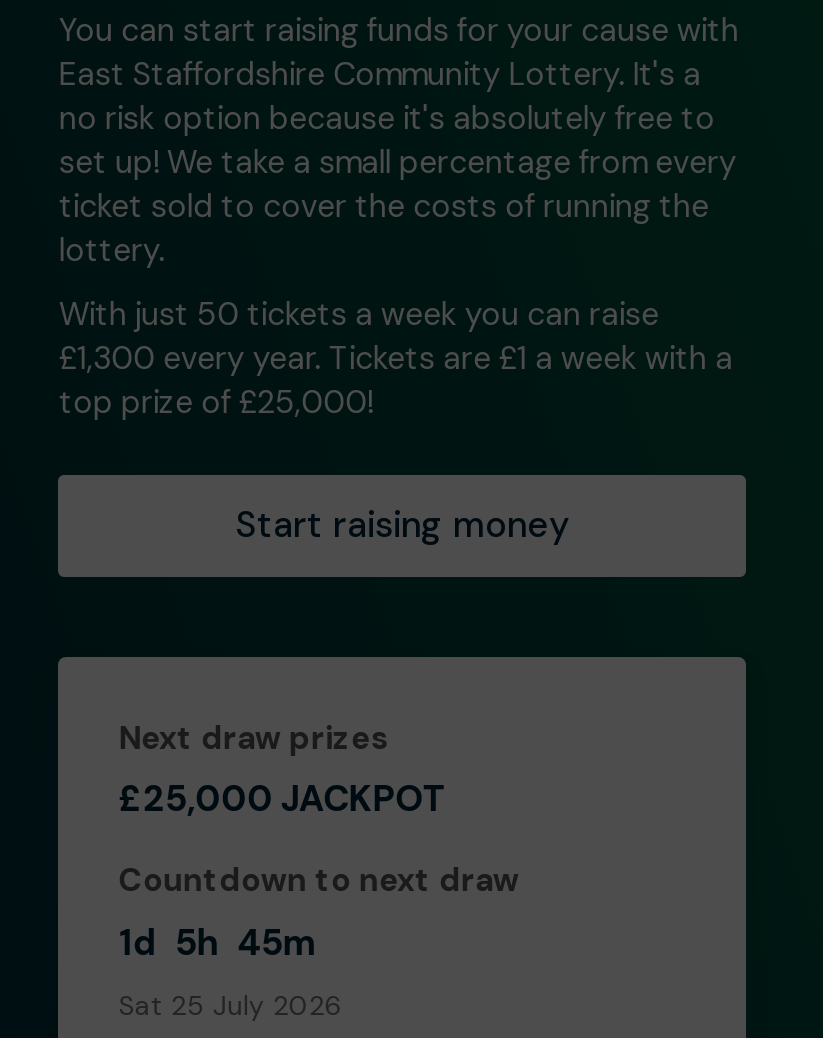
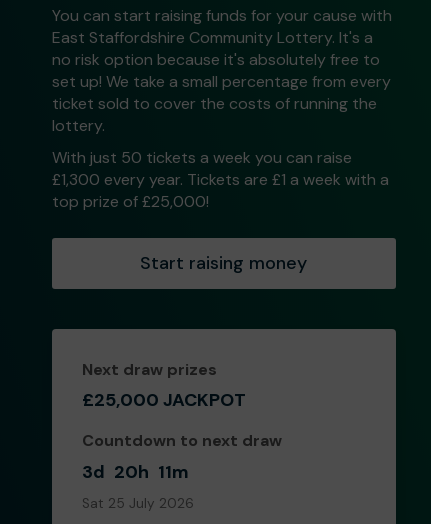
[119,918,317,966] 1d 5h 45m -> [82,460,189,484] 3d 20h 11m

